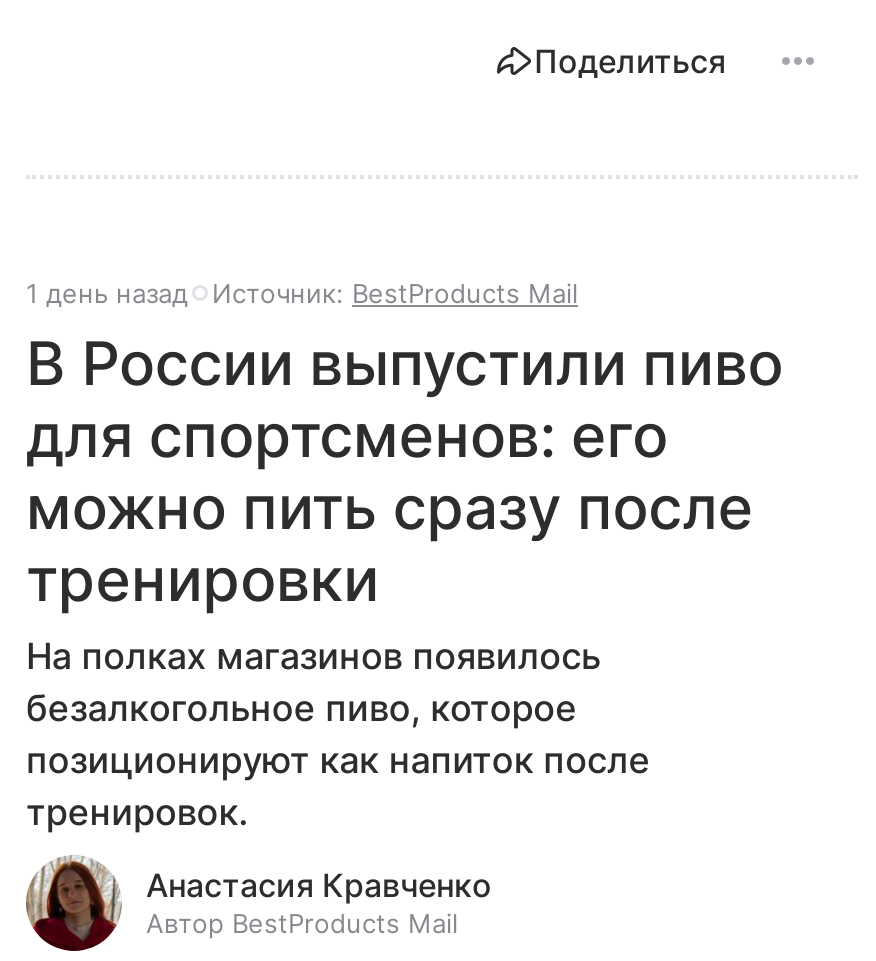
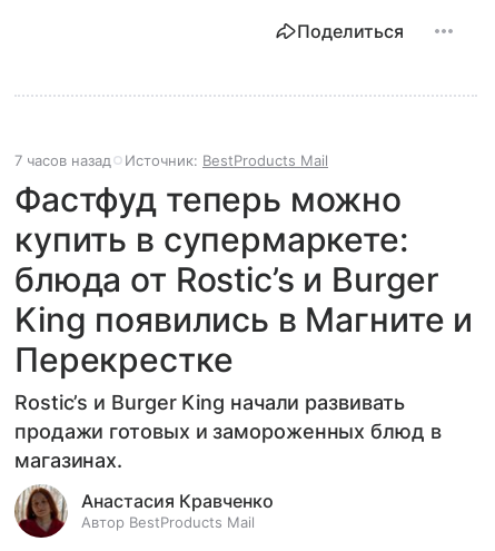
[26,278,578,310] 1 день назад Источник: BestProducts Mail -> [14,152,328,170] 7 часов назад Источник: BestProducts Mail
[26,328,783,834] В России выпустили пиво | для спортсменов: его | можно пить сразу после | тренировки | На полках магазинов появилось | безалкогольное пиво, которое | позиционируют как напиток после | тренировок. -> [14,180,473,473] Фастфуд теперь можно | купить в супермаркете: | блюда от Rostic’s и Burger | King появились в Магните и | Перекрестке | Rostic’s и Burger King начали развивать | продажи готовых и замороженных блюд в | магазинах.

